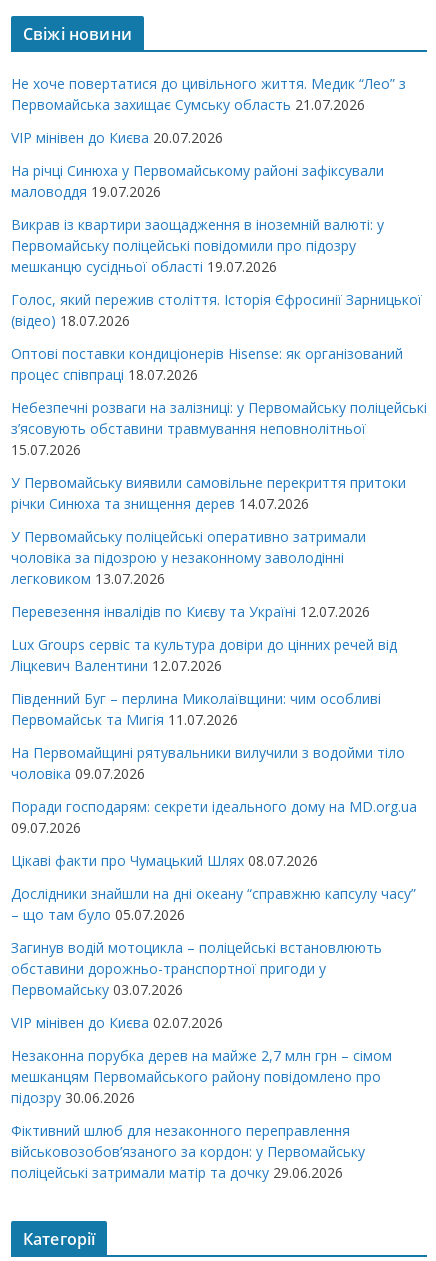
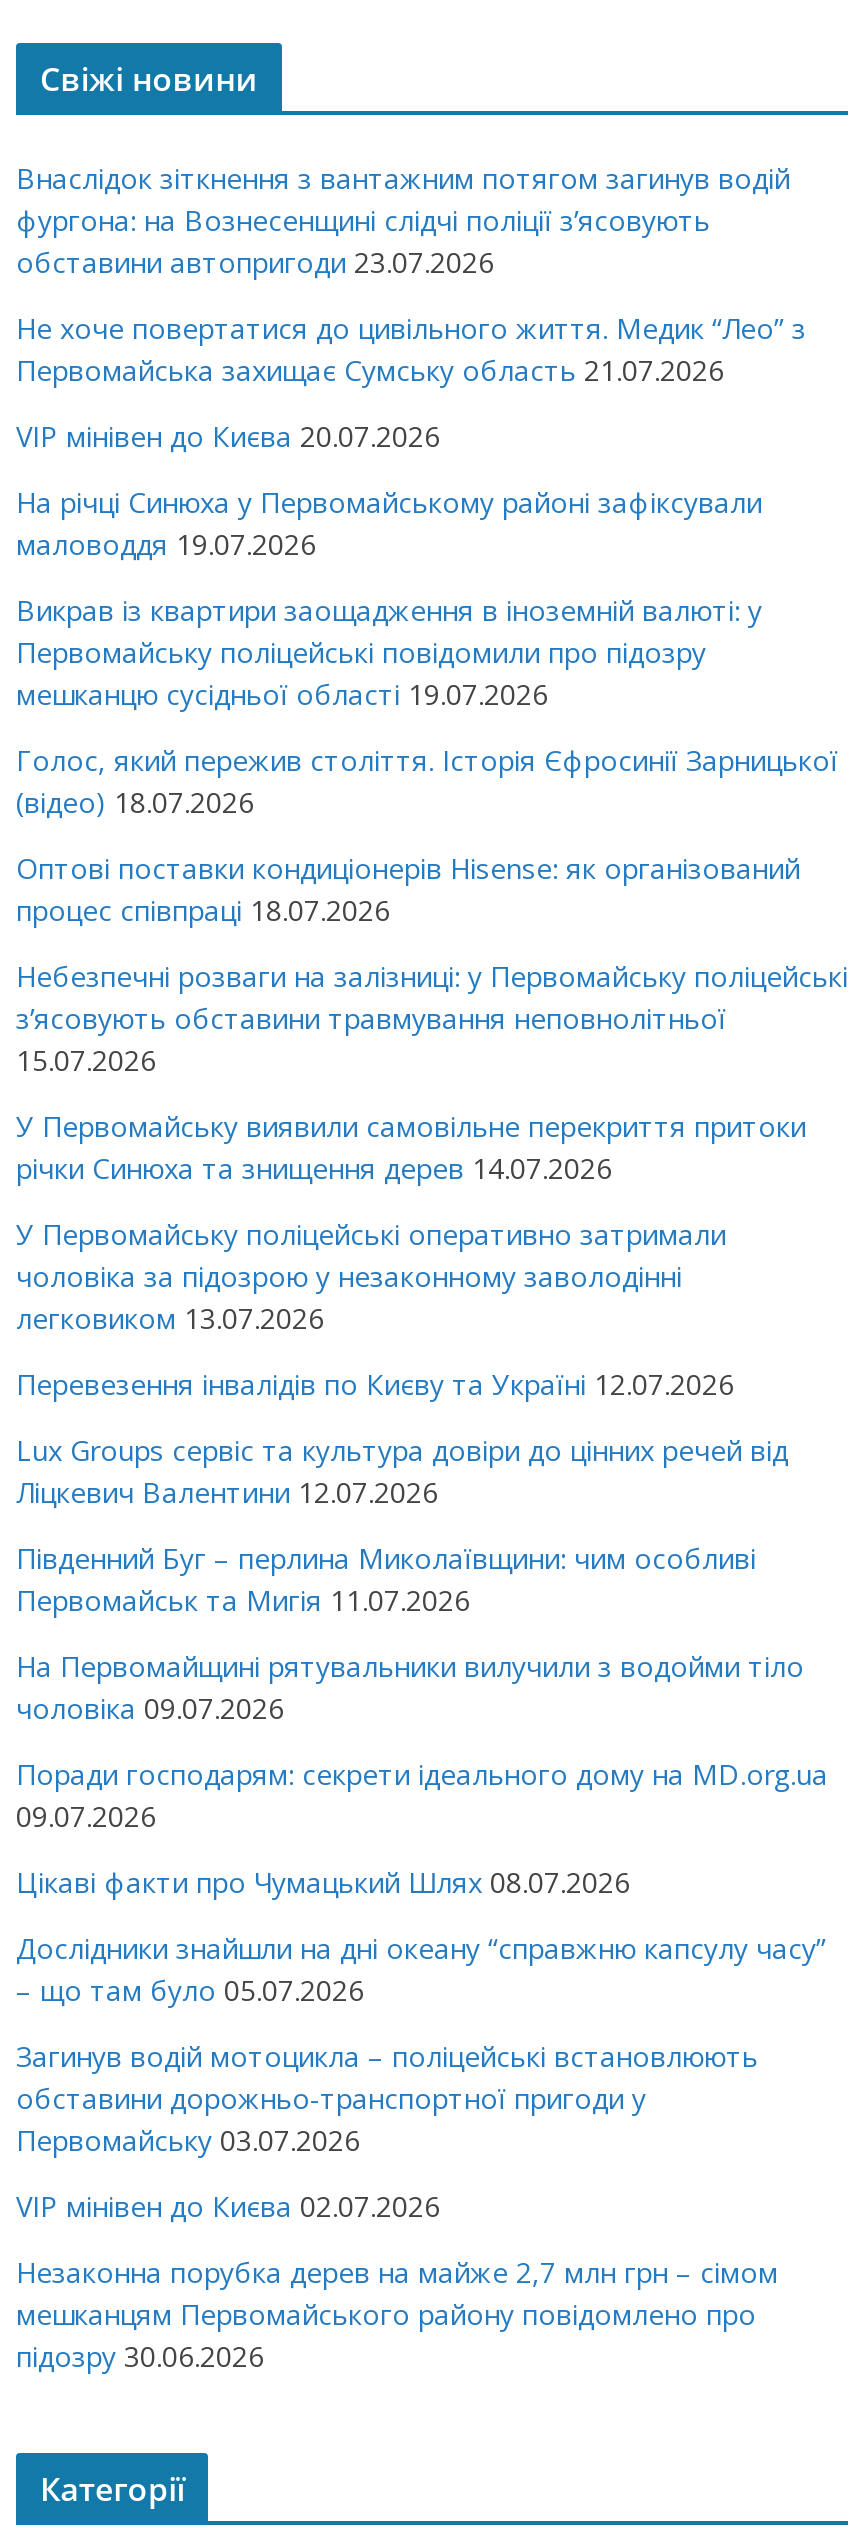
none -> [16,159,790,281] Внаслідок зіткнення з вантажним потягом загинув водій | фургона: на Вознесенщині слідчі поліції з’ясовують | обставини автопригоди 23.07.2026
moved [11,74,427,1107] -> [16,309,848,2375]: Не хоче повертатися до цивільного життя. Медик “Лео” з | Первомайська захищає Сумську область 21.07.2026 | На річці Синюха у Первомайському районі зафіксували | ... | мешканцям Первомайського району повідомлено про | підозру 30.06.2026
[11,1121,365,1182] Фіктивний шлюб для незаконного переправлення | військовозобов’язаного за кордон: у Первомайську | поліцейські затримали матір та дочку 29.06.2026 -> none

